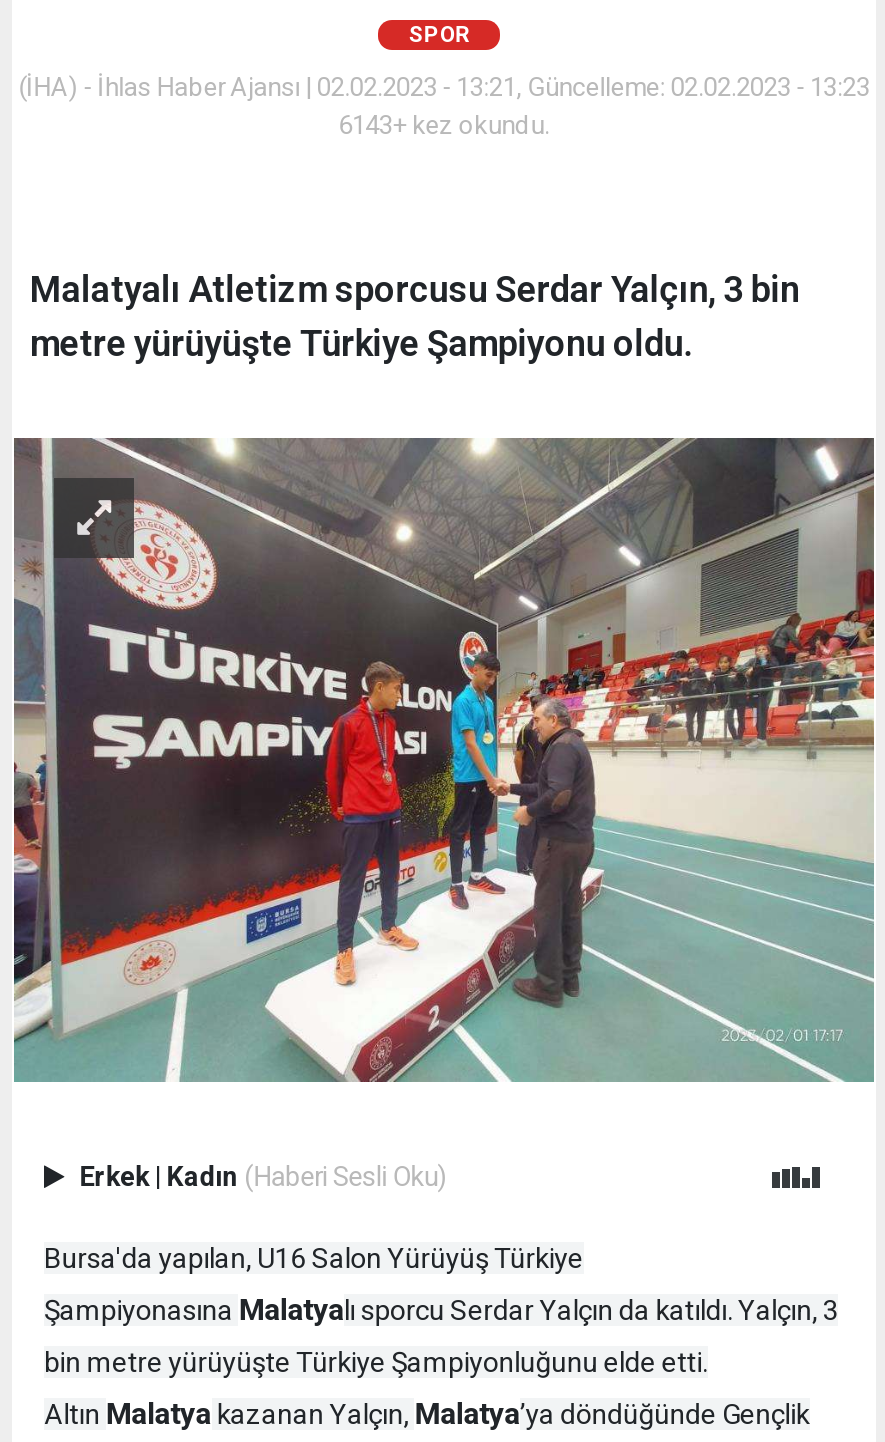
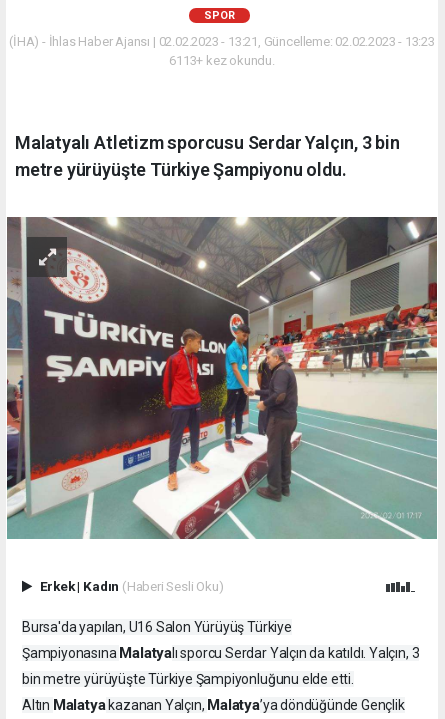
[338,109,550,139] 6143+ kez okundu. -> [169,53,275,68] 6113+ kez okundu.

